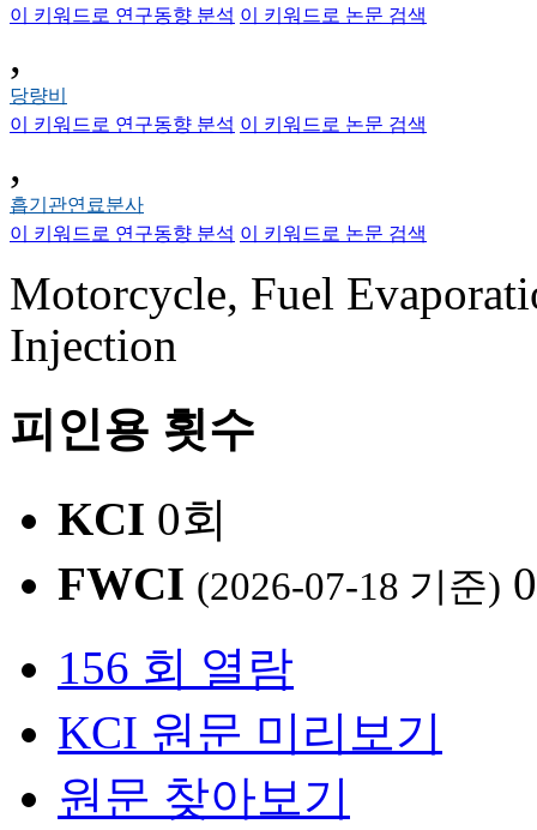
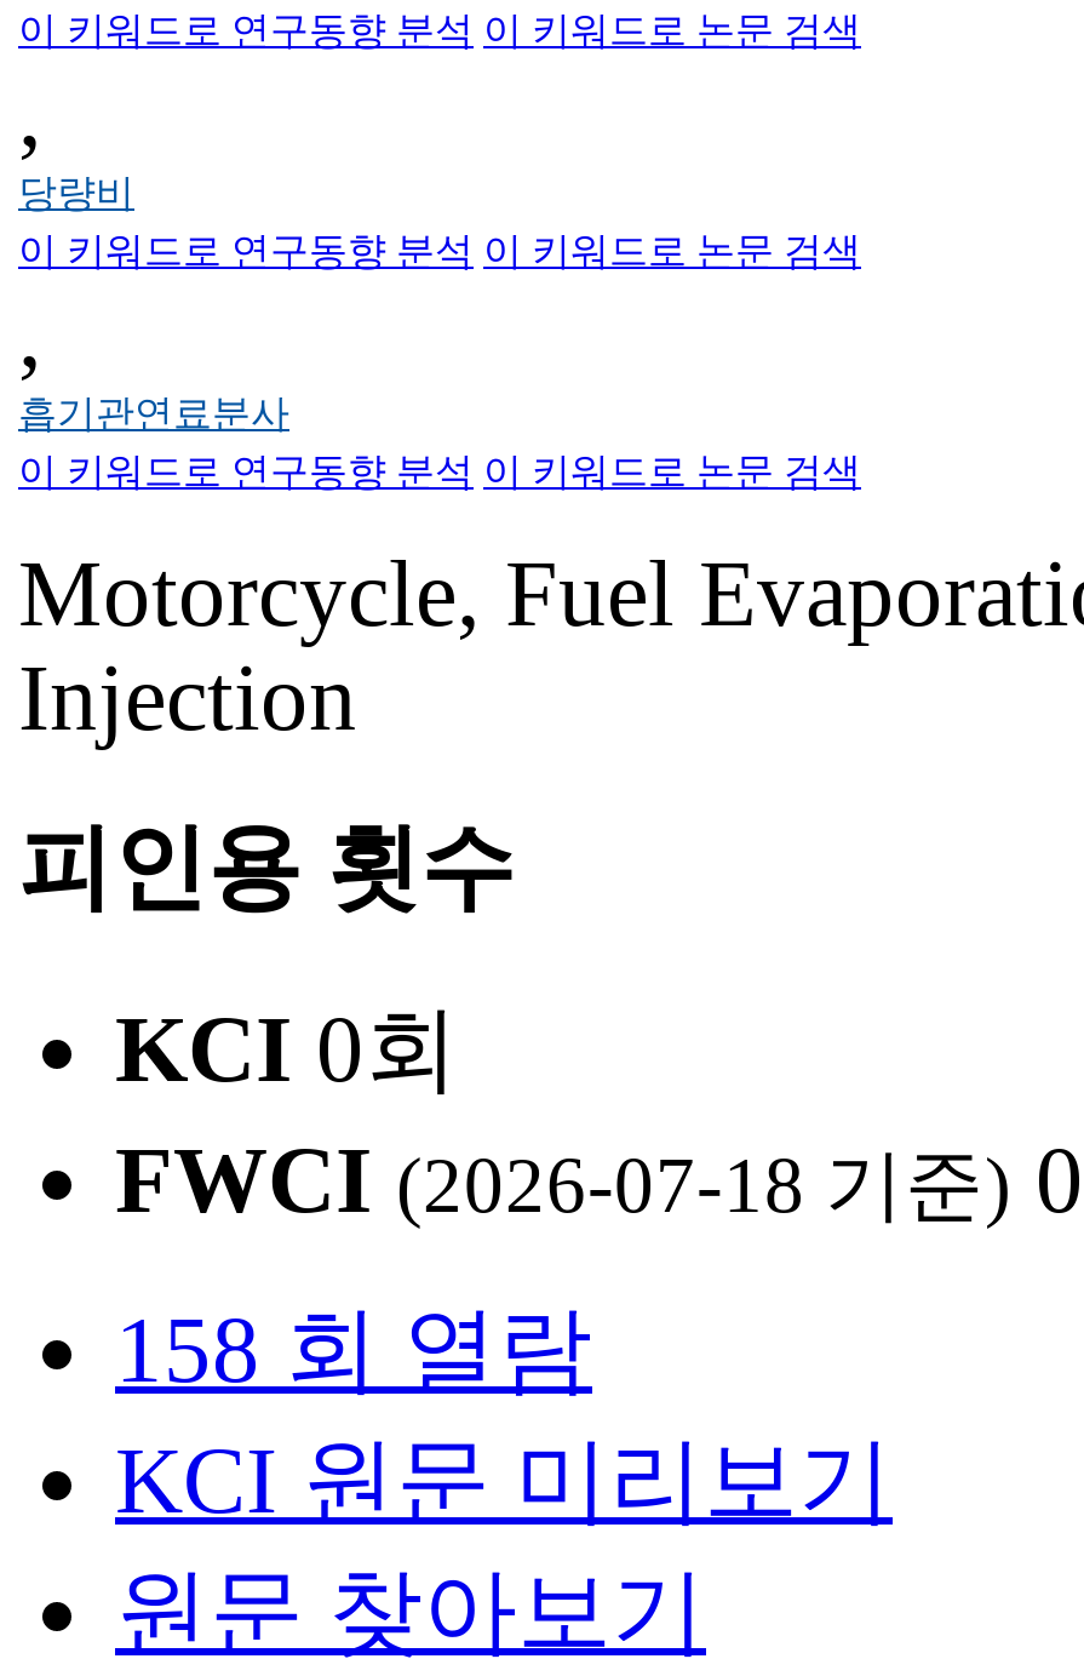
[58,642,294,693] 156 회 열람 -> [115,1297,592,1401] 158 회 열람

